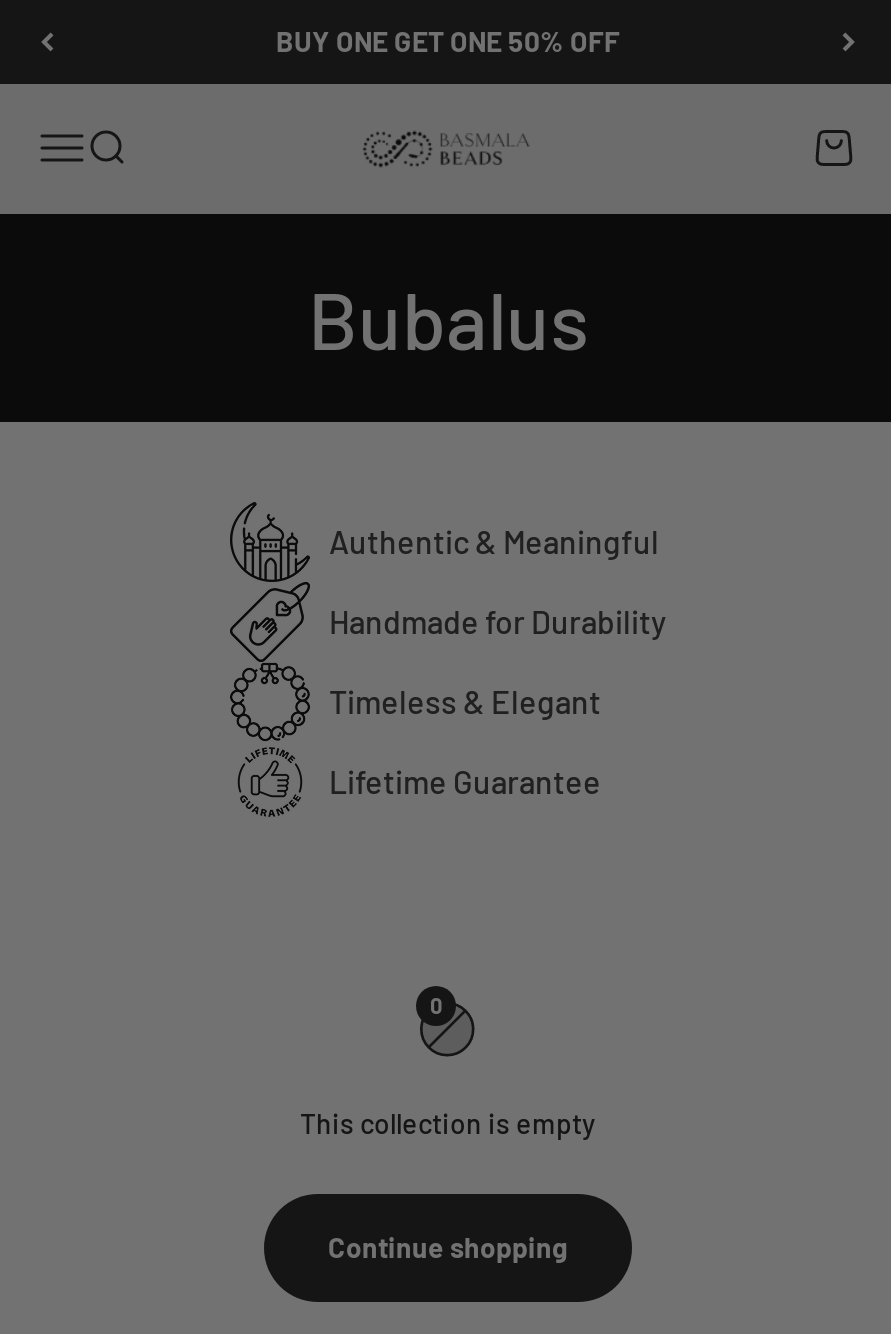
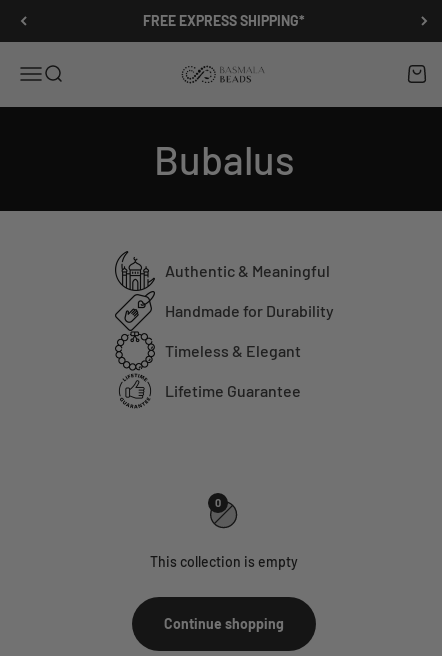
[276,24,620,58] BUY ONE GET ONE 50% OFF -> [143,12,305,29] FREE EXPRESS SHIPPING*

